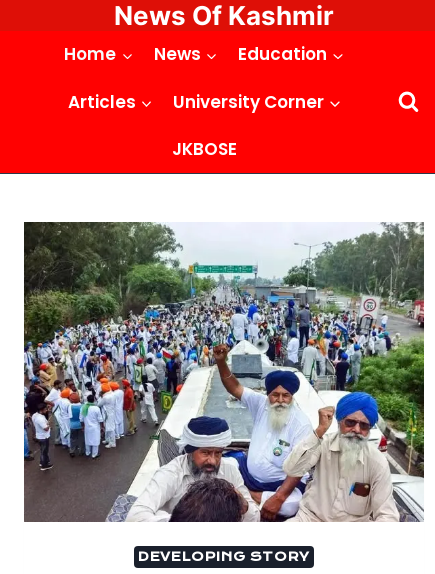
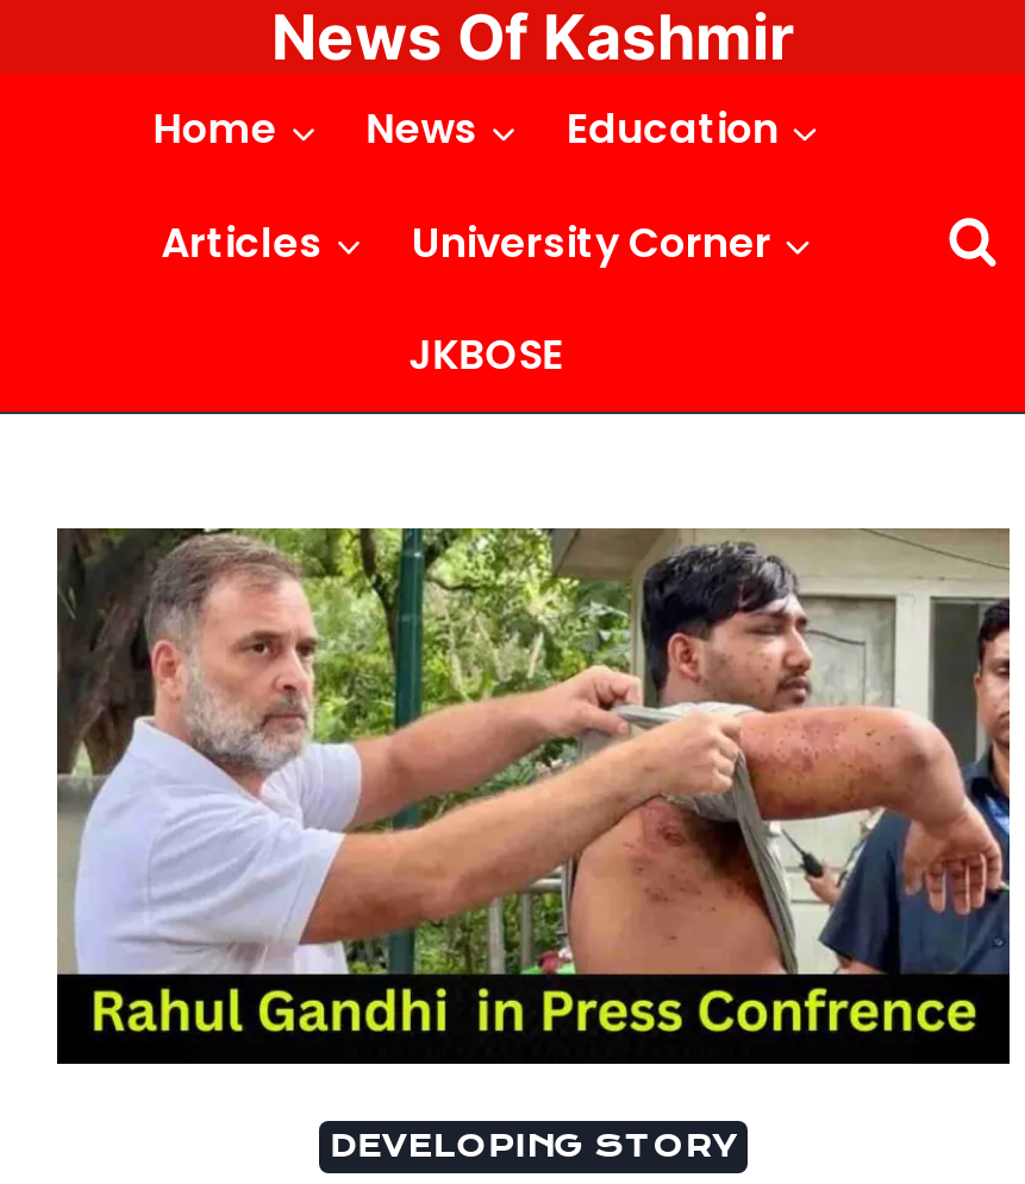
[23,222,425,523] [image] -> [57,526,1012,1066] [image]

